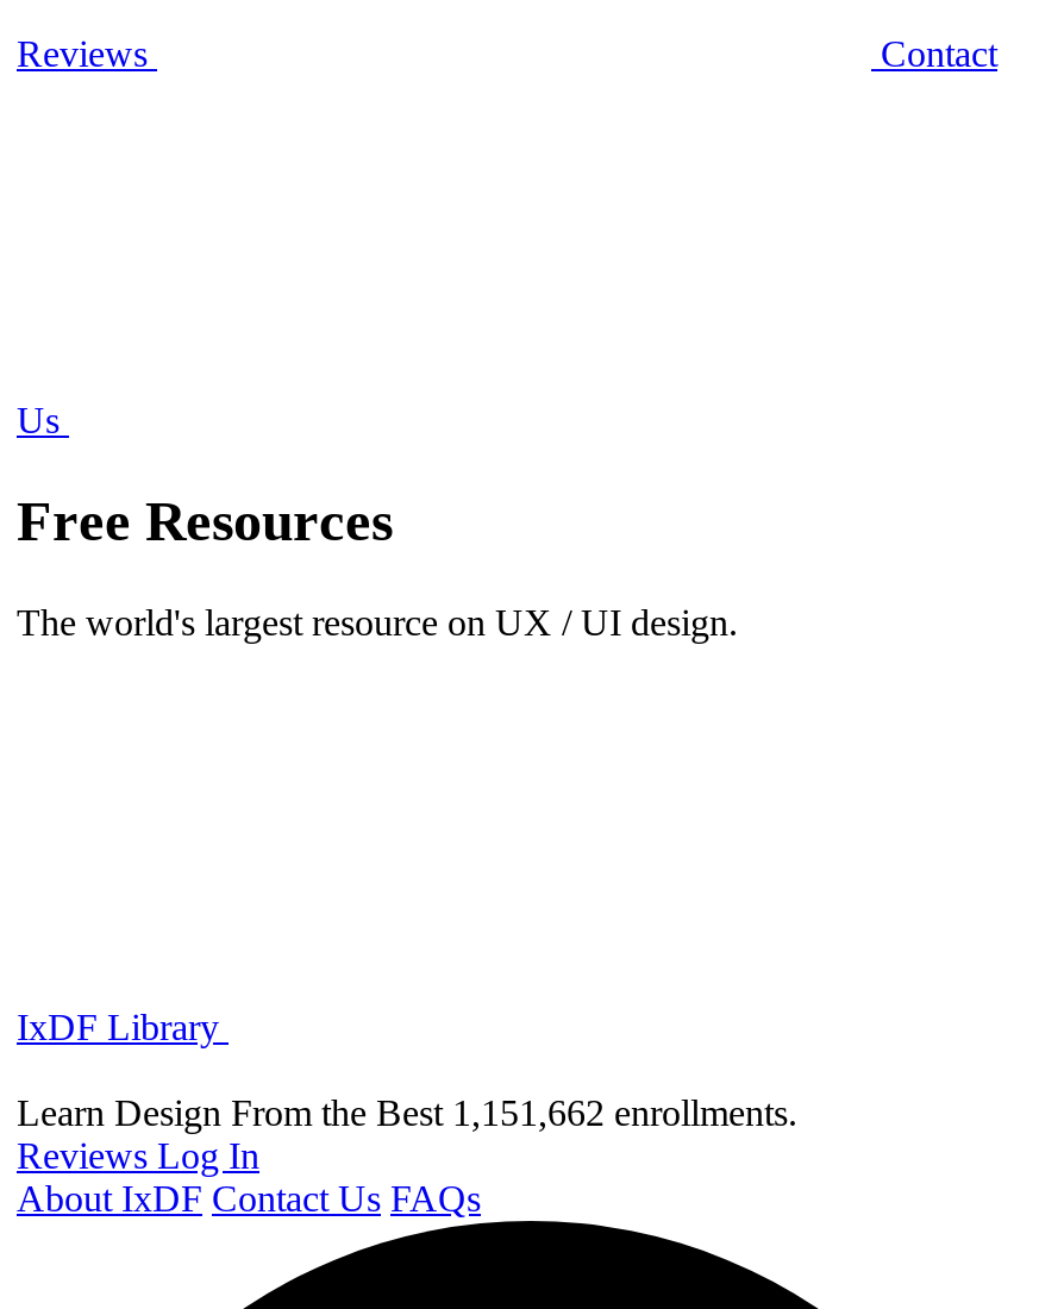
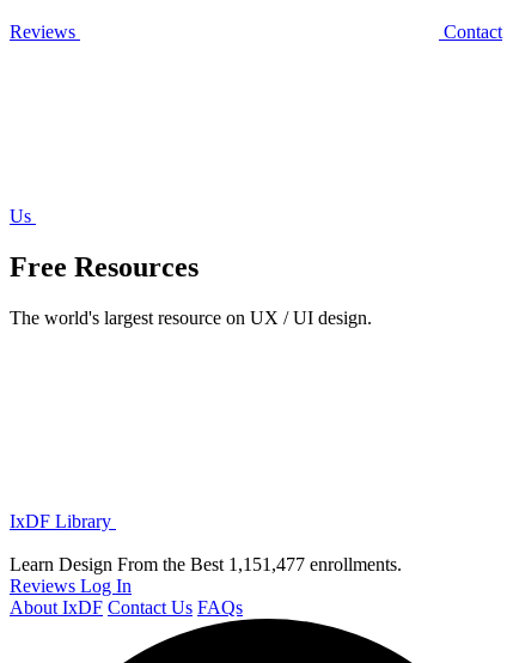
[17,1092,797,1132] Learn Design From the Best 1,151,662 enrollments. -> [10,554,402,574] Learn Design From the Best 1,151,477 enrollments.

